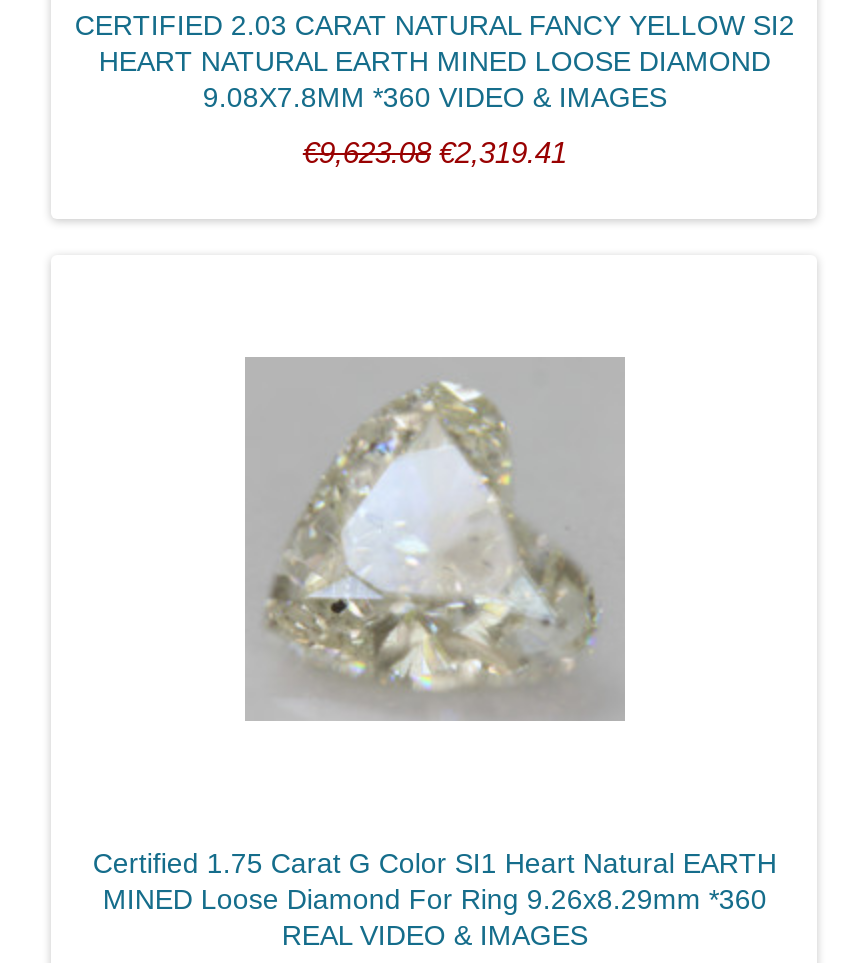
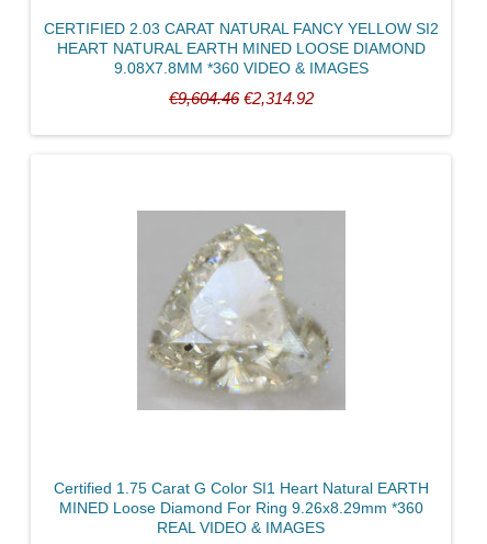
[303,135,567,169] €9,623.08 €2,319.41 -> [169,89,314,107] €9,604.46 €2,314.92

